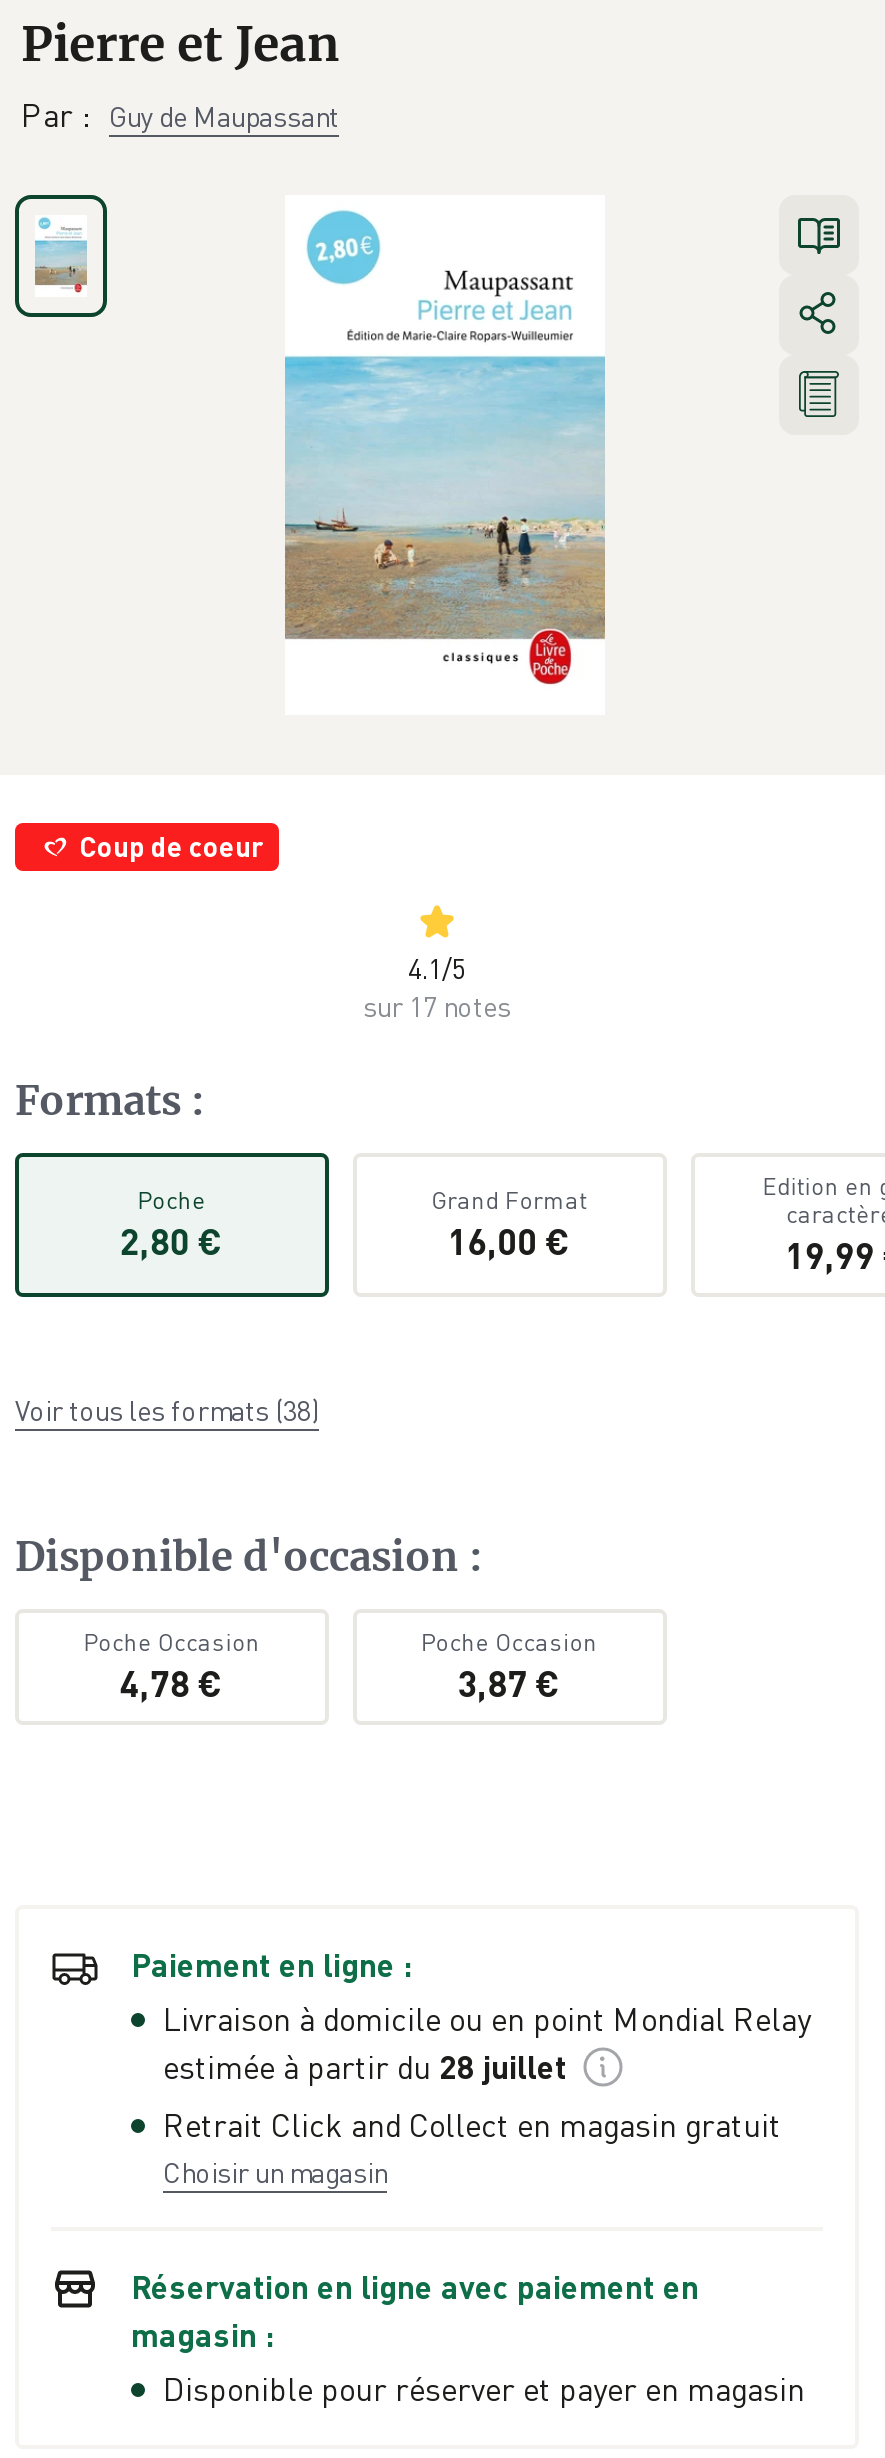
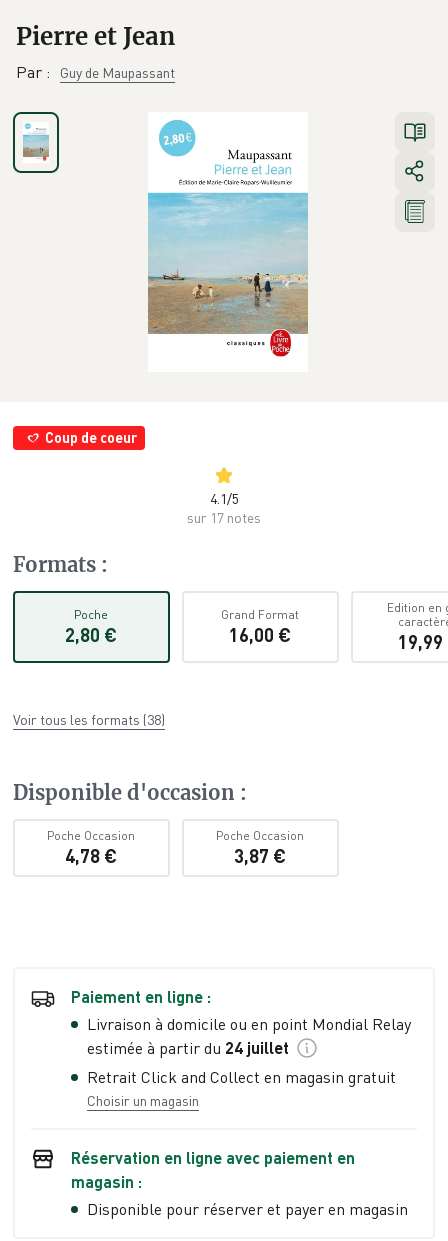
[163,2048,567,2088] estimée à partir du 28 juillet -> [87,1038,289,1058] estimée à partir du 24 juillet

